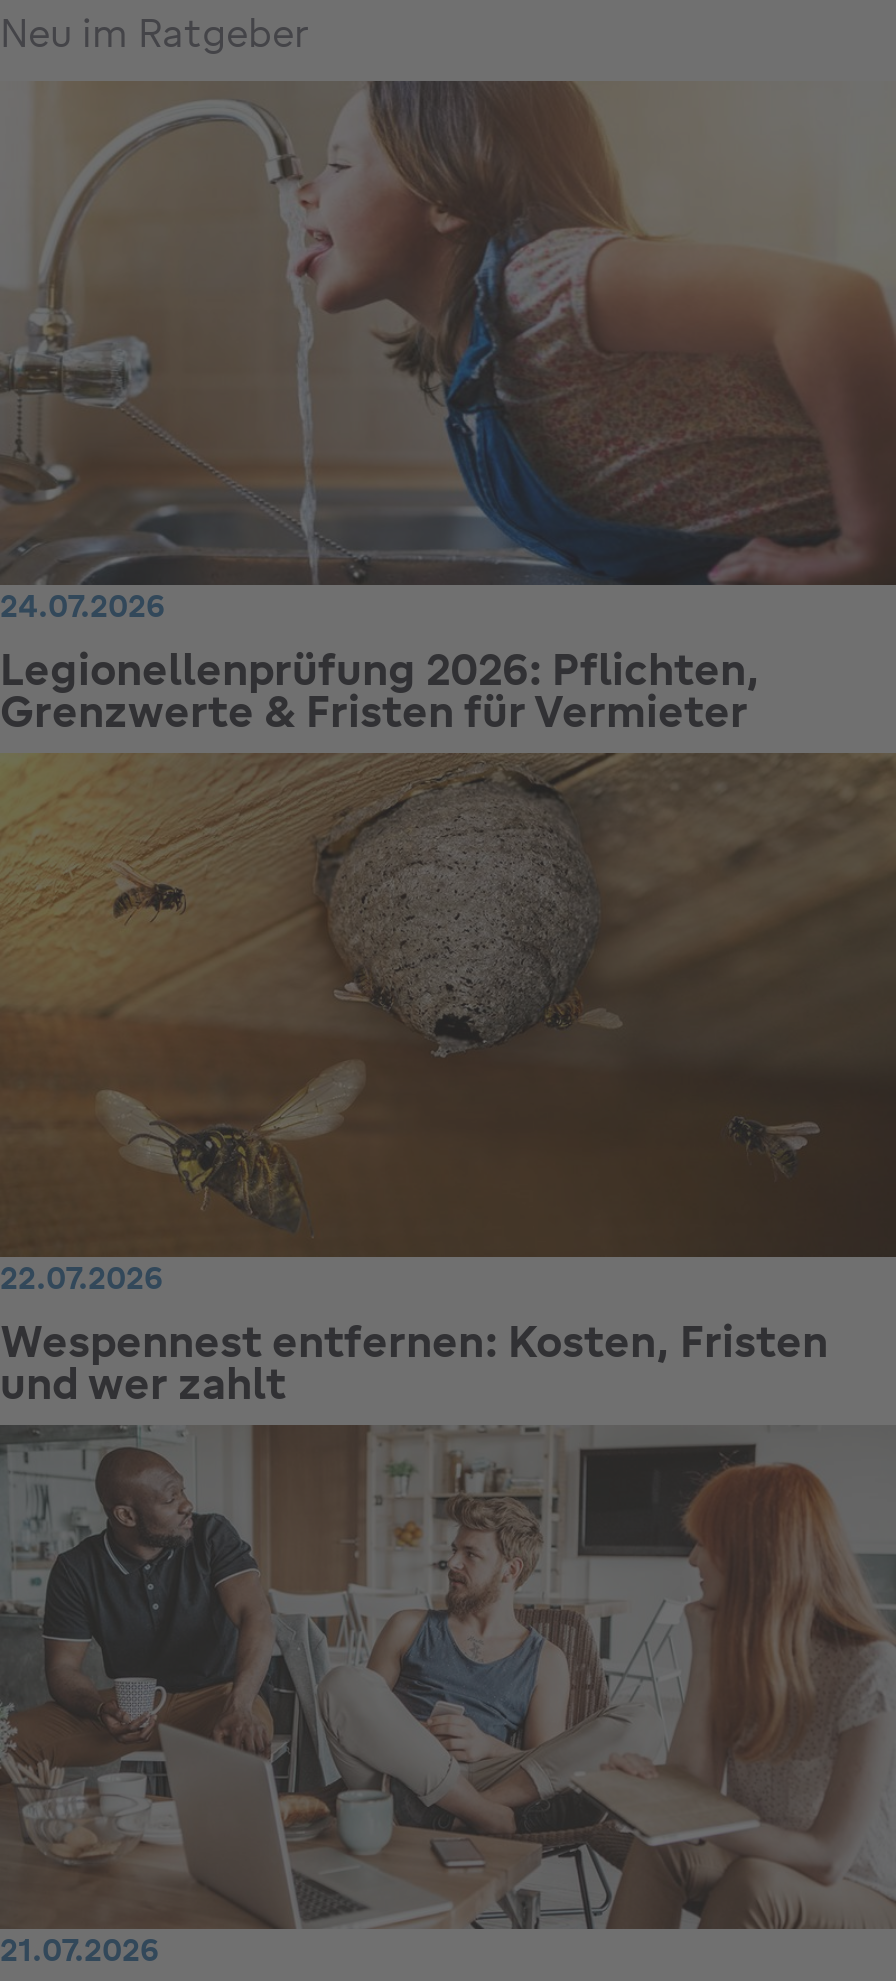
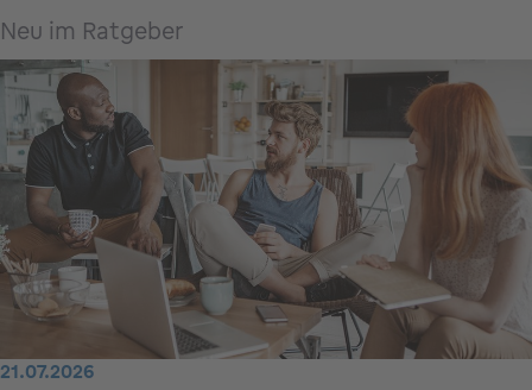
[0,81,890,739] [image] | 24.07.2026 | Legionellenprüfung 2026: Pflichten, | Grenzwerte & Fristen für Vermieter -> none
[0,751,890,1411] [image] | 22.07.2026 | Wespennest entfernen: Kosten, Fristen | und wer zahlt -> none

